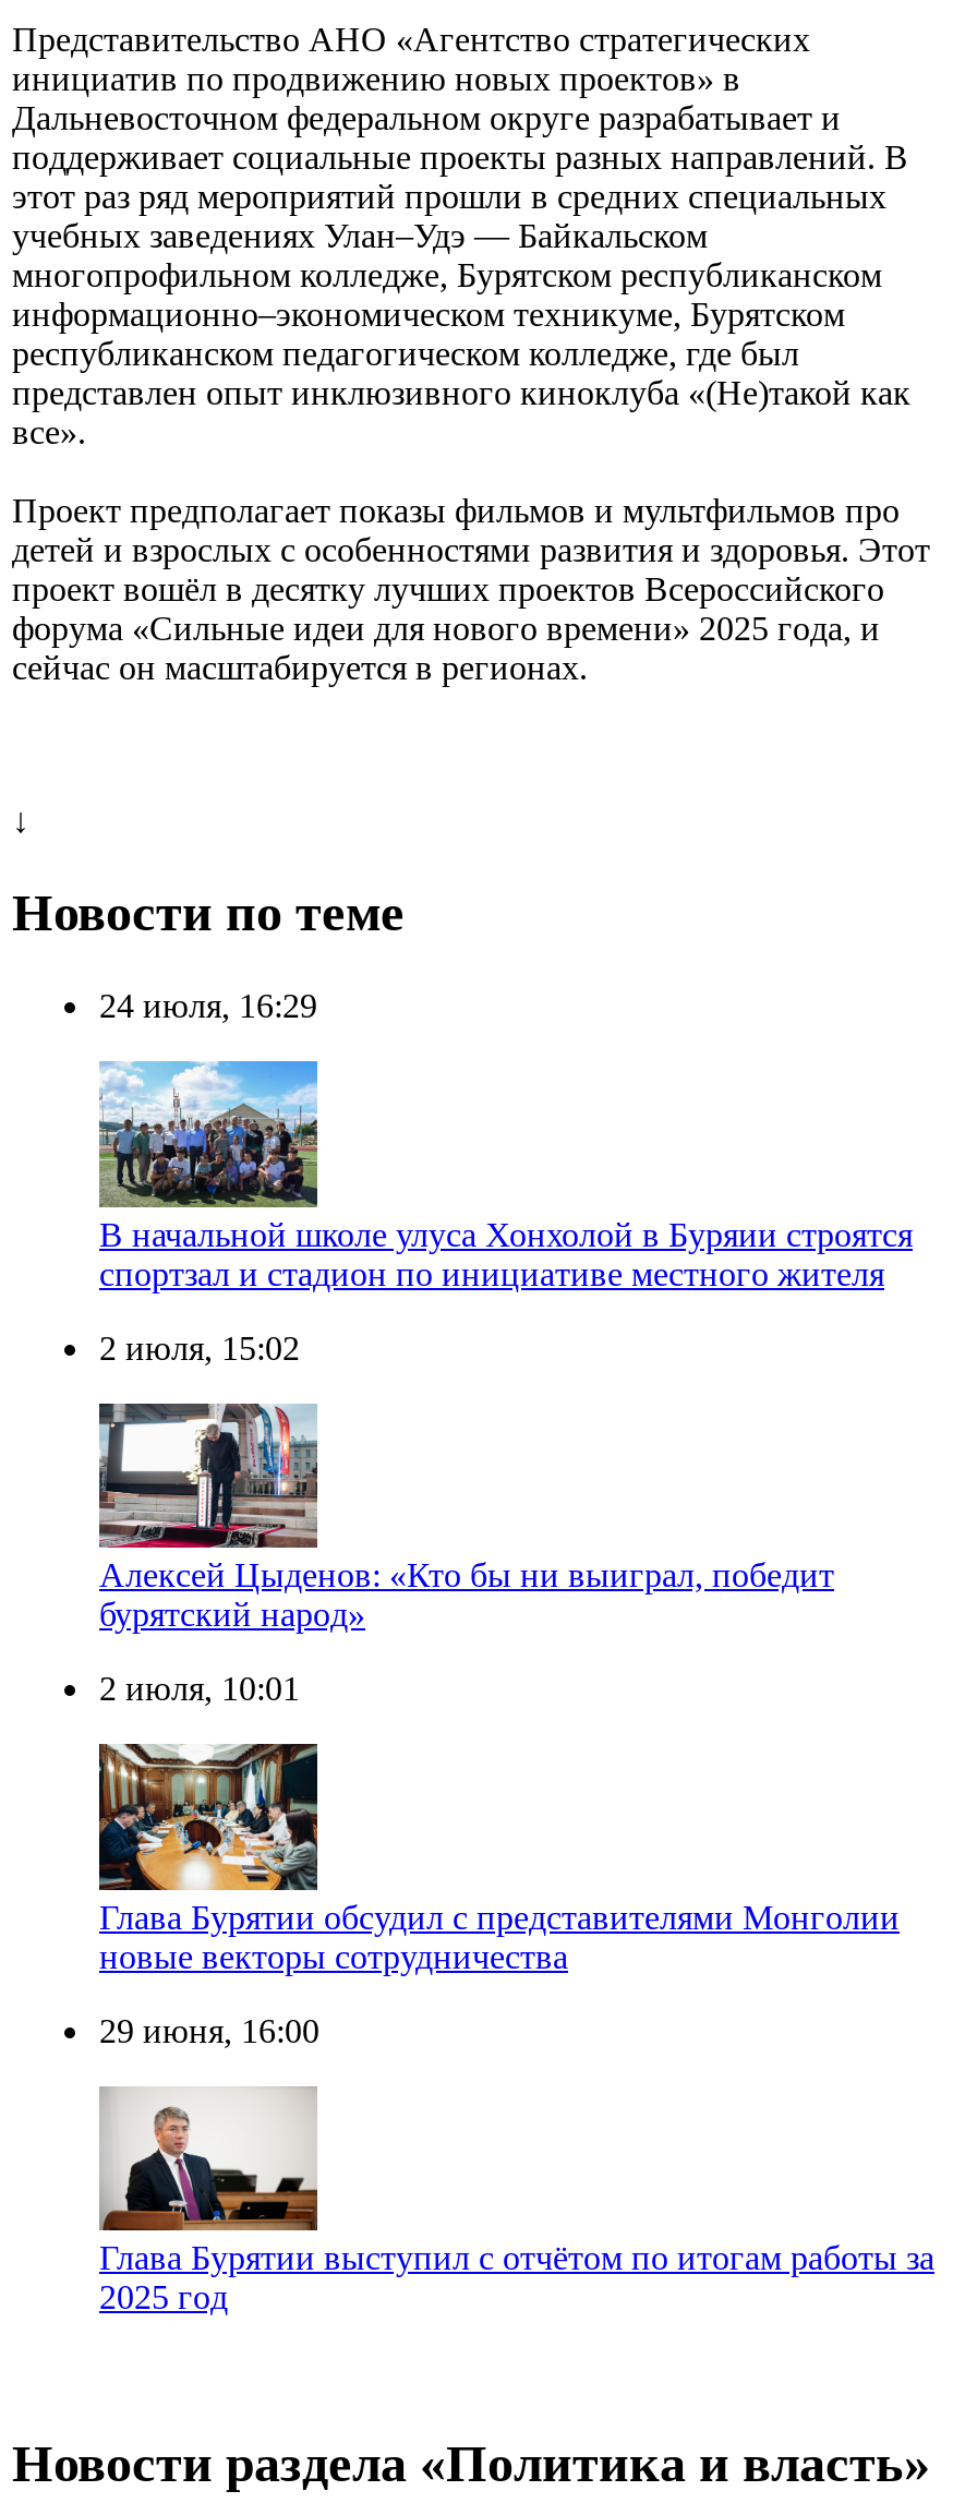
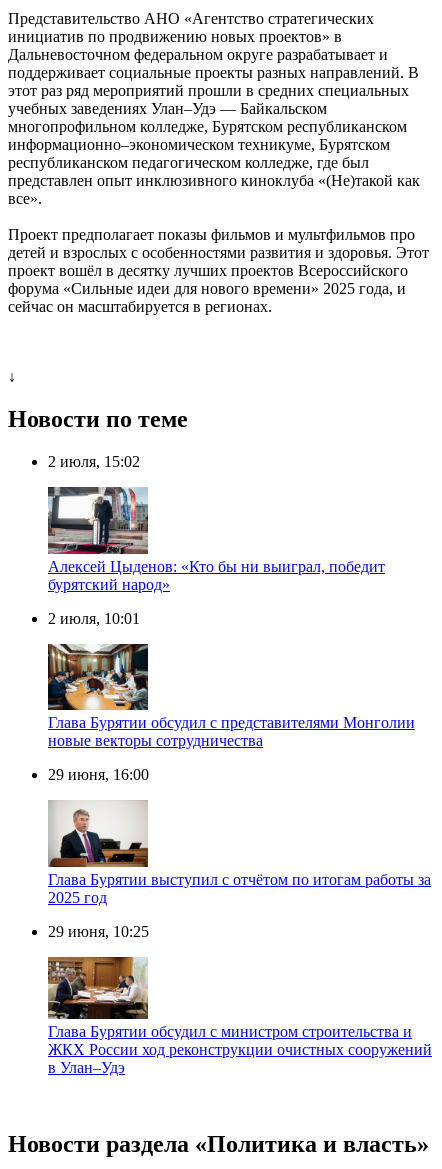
[99,987,317,1024] 24 июля, 16:29 -> none
[97,1059,913,1291] [image] | В начальной школе улуса Хонхолой в Буряии строятся | спортзал и стадион по инициативе местного жителя -> none
moved [95,1328,934,2316] -> [46,453,431,906]: [image] | 2 июля, 15:02 | Алексей Цыденов: «Кто бы ни выиграл, победит | ... | Глава Бурятии выступил с отчётом по итогам работы за | 2025 год
none -> [47,956,432,1076] [image] | Глава Бурятии обсудил с министром строительства и | ЖКХ России ход реконструкции очистных сооружений | в Улан–Удэ
none -> [48,923,149,940] 29 июня, 10:25

